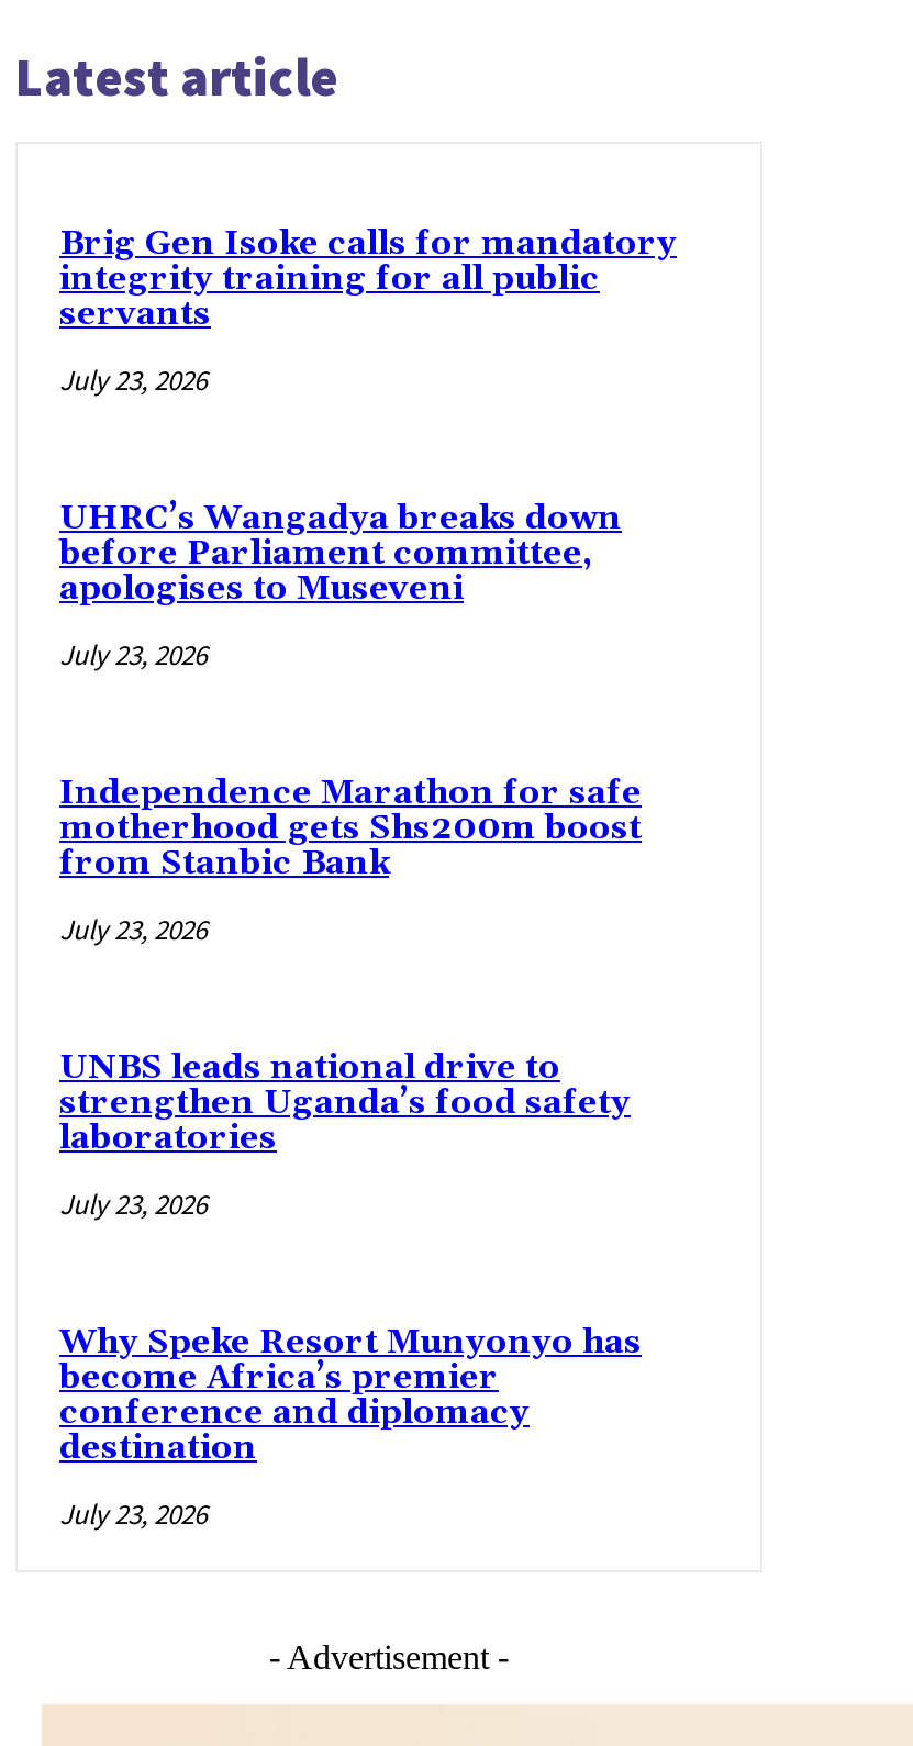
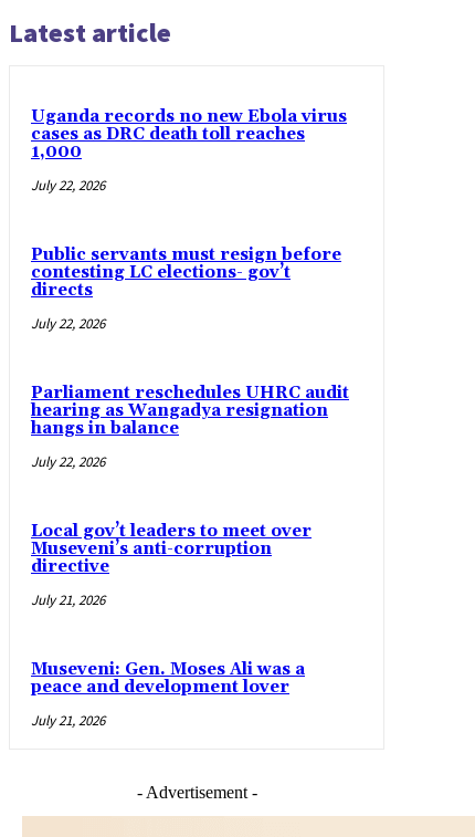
[59,223,677,335] Brig Gen Isoke calls for mandatory | integrity training for all public | servants -> [31,106,347,163] Uganda records no new Ebola virus | cases as DRC death toll reaches | 1,000
[59,362,207,399] July 23, 2026 -> [31,176,105,195] July 22, 2026
[59,498,622,610] UHRC’s Wangadya breaks down | before Parliament committee, | apologises to Museveni -> [31,244,341,301] Public servants must resign before | contesting LC elections- gov’t | directs
[59,636,207,674] July 23, 2026 -> [31,314,105,333] July 22, 2026
[59,773,642,885] Independence Marathon for safe | motherhood gets Shs200m boost | from Stanbic Bank -> [31,383,349,439] Parliament reschedules UHRC audit | hearing as Wangadya resignation | hangs in balance
[59,911,207,948] July 23, 2026 -> [31,452,105,471] July 22, 2026
[59,1047,631,1159] UNBS leads national drive to | strengthen Uganda’s food safety | laboratories -> [31,521,312,577] Local gov’t leaders to meet over | Museveni’s anti-corruption | directive
[59,1186,207,1223] July 23, 2026 -> [31,591,105,609] July 21, 2026
[59,1322,642,1469] Why Speke Resort Munyonyo has | become Africa’s premier | conference and diplomacy | destination -> [31,659,305,698] Museveni: Gen. Moses Ali was a | peace and development lover
[59,1496,207,1533] July 23, 2026 -> [31,711,105,730] July 21, 2026

